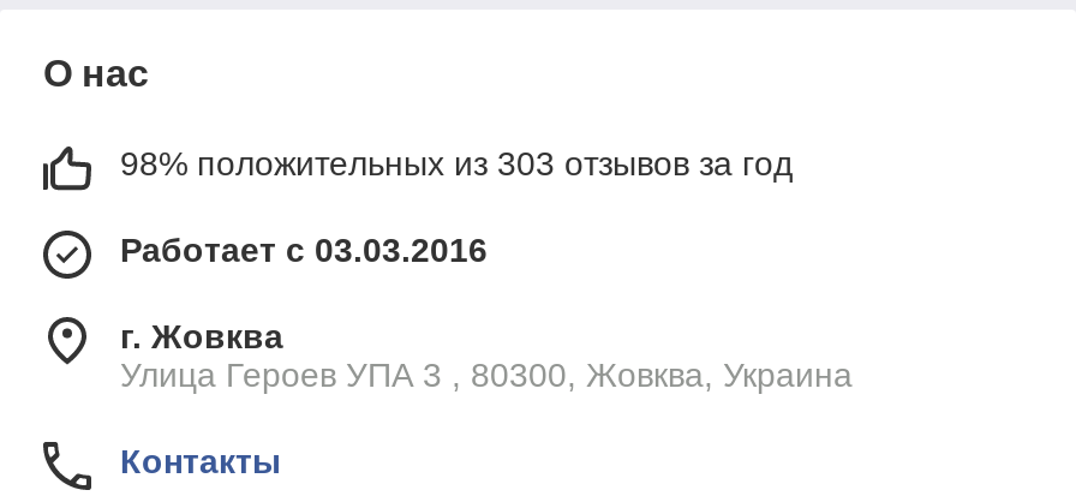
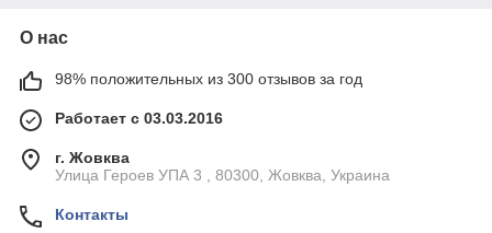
[120,144,793,183] 98% положительных из 303 отзывов за год -> [55,70,362,88] 98% положительных из 300 отзывов за год

